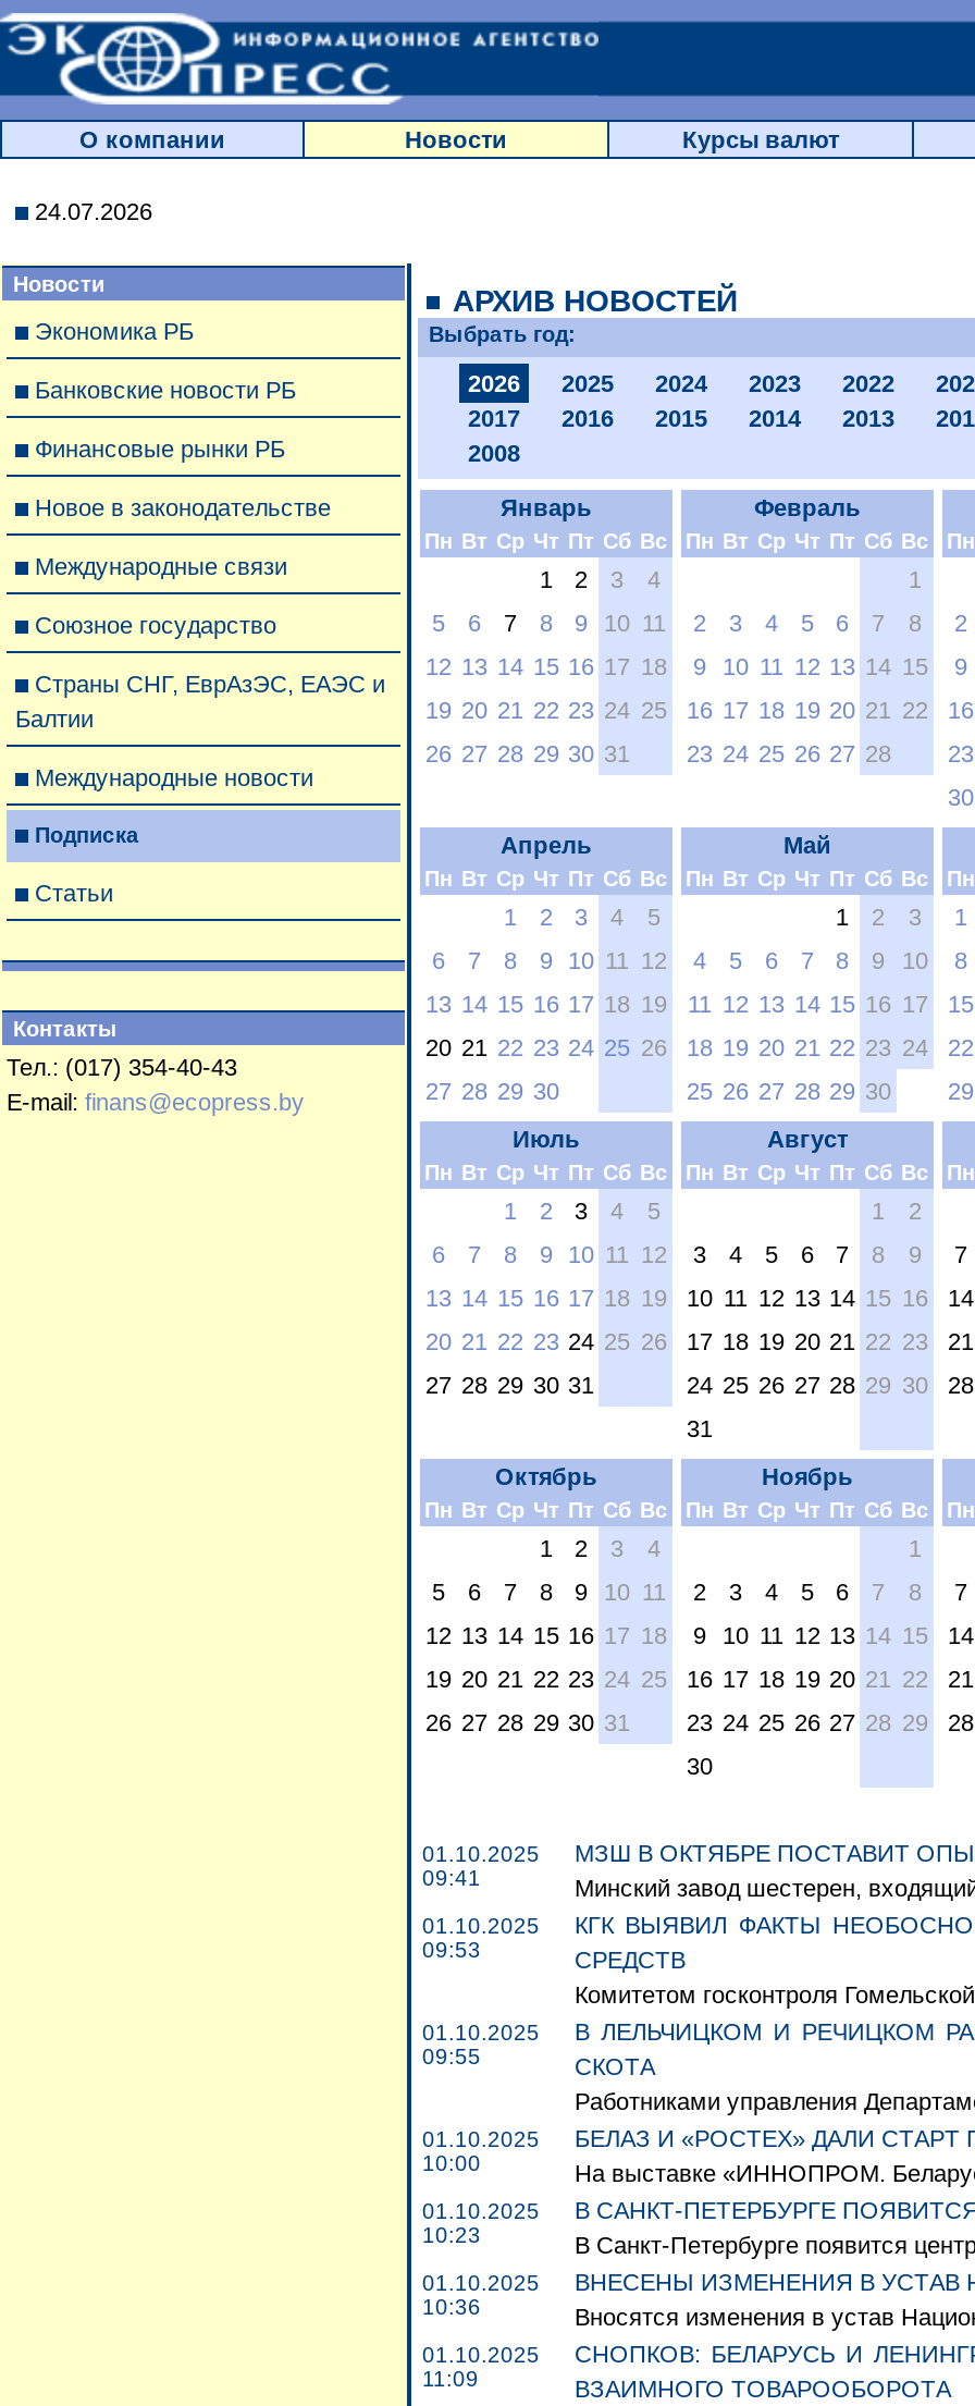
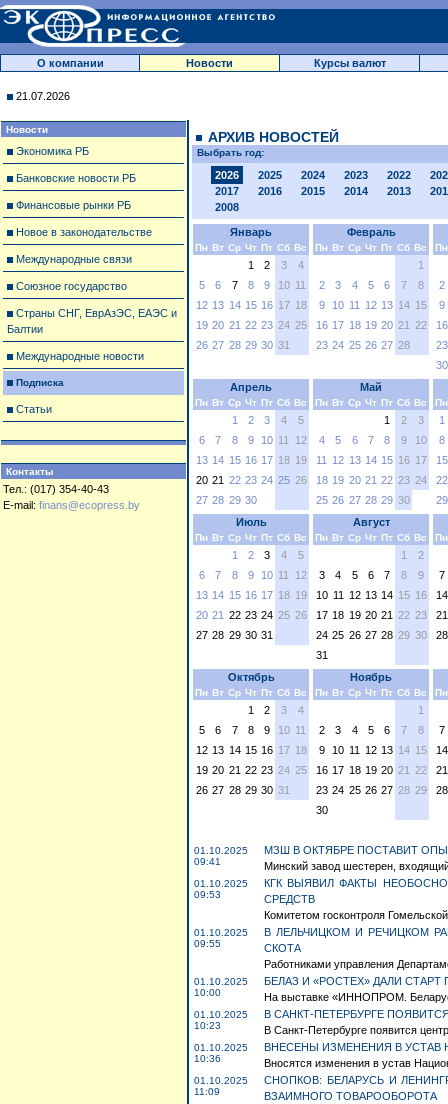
[35,198,152,224] 24.07.2026 -> [16,90,70,102] 21.07.2026

